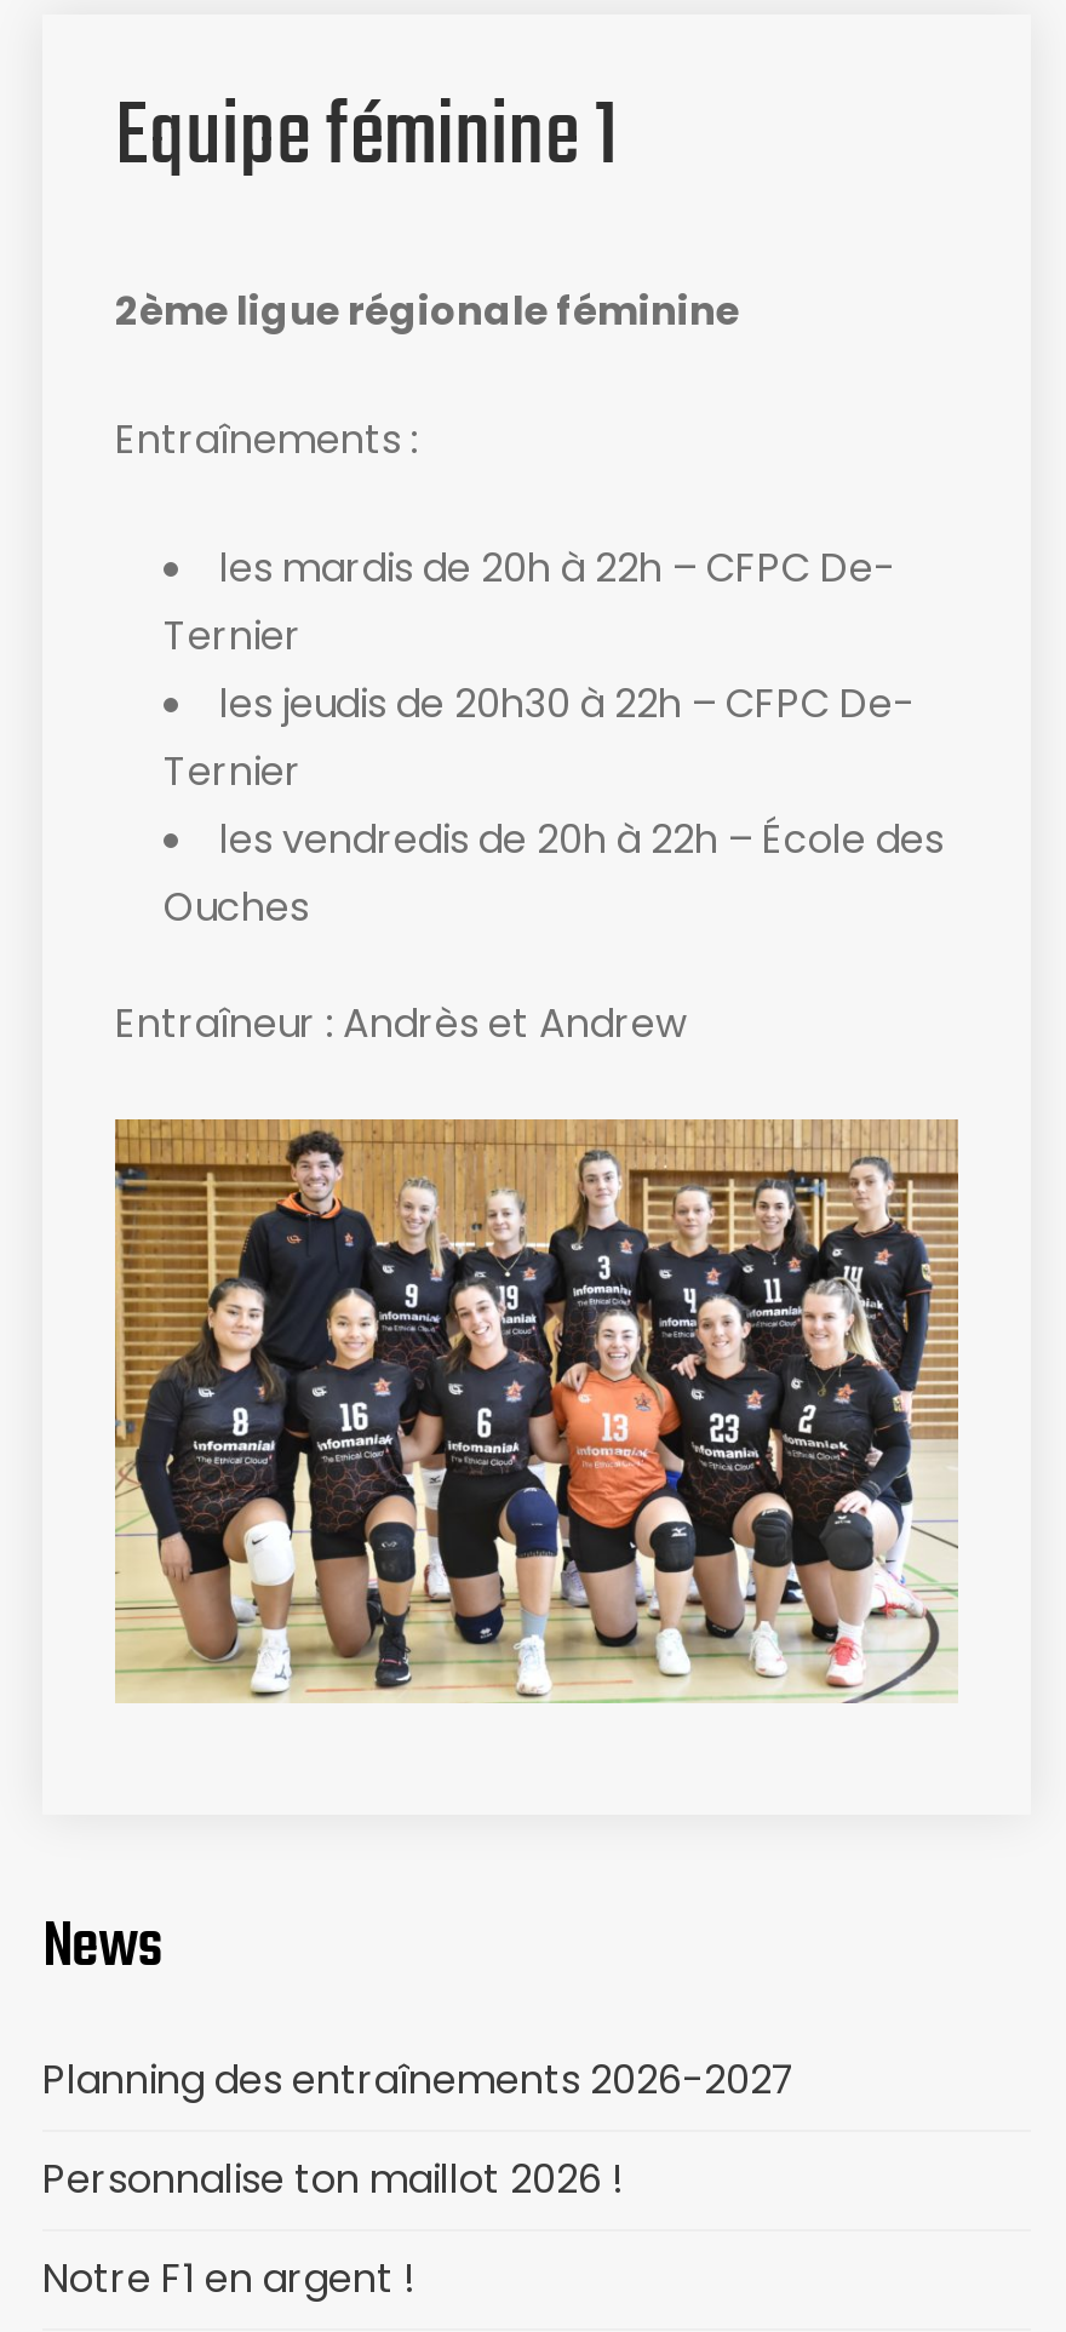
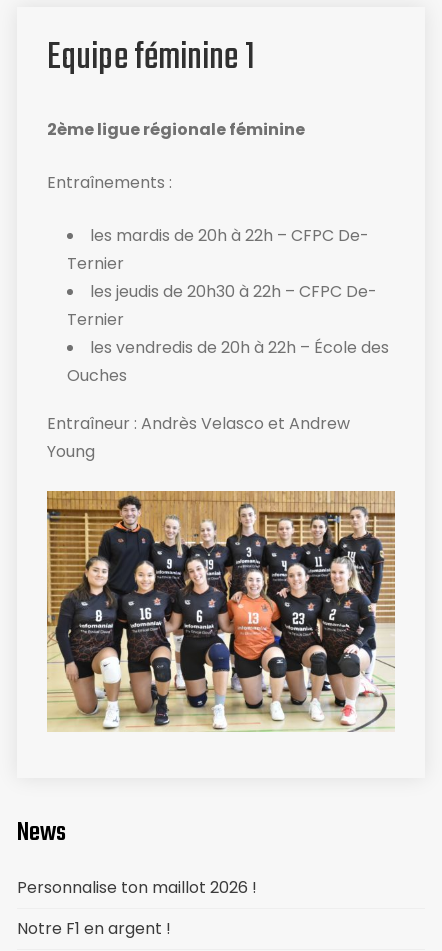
[115,996,687,1052] Entraîneur : Andrès et Andrew -> [47,412,350,463] Entraîneur : Andrès Velasco et Andrew | Young
moved [110,1115,963,1706] -> [45,489,397,733]: [image]
moved [42,1899,162,1995] -> [17,813,66,853]: News
[42,2051,796,2107] Planning des entraînements 2026-2027 -> none

